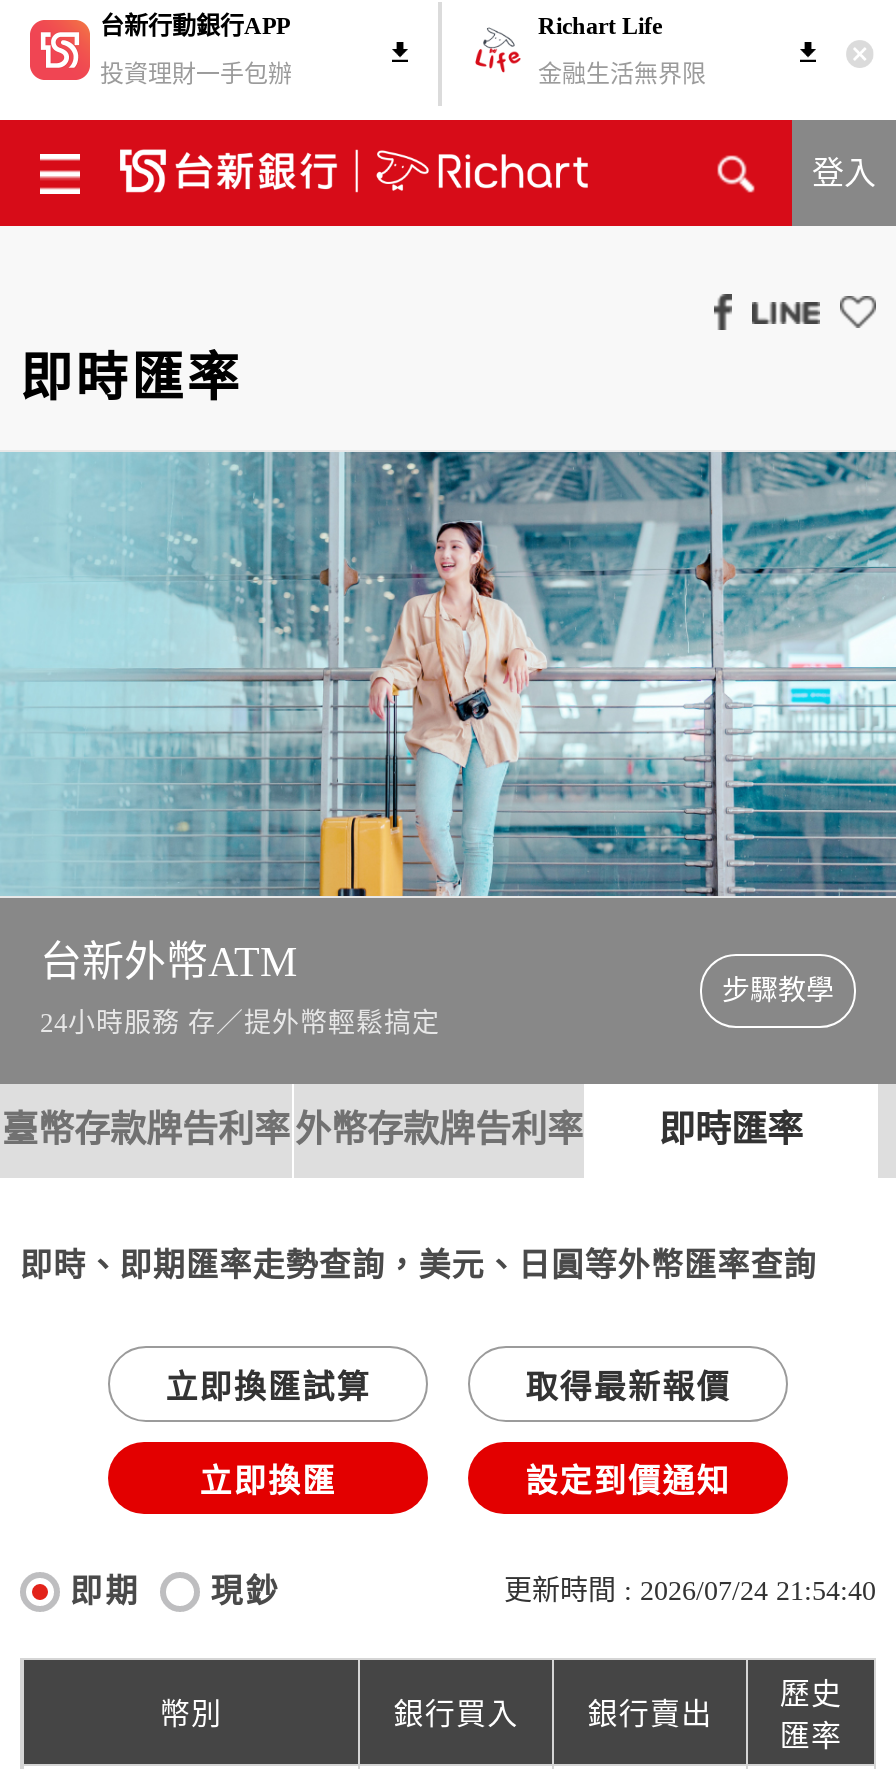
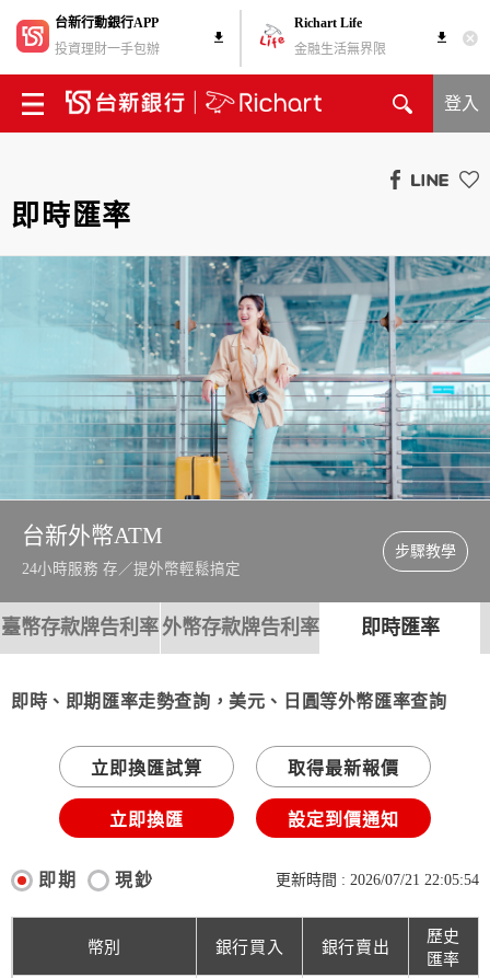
[504,1576,876,1606] 更新時間 : 2026/07/24 21:54:40 -> [276,872,479,888] 更新時間 : 2026/07/21 22:05:54

